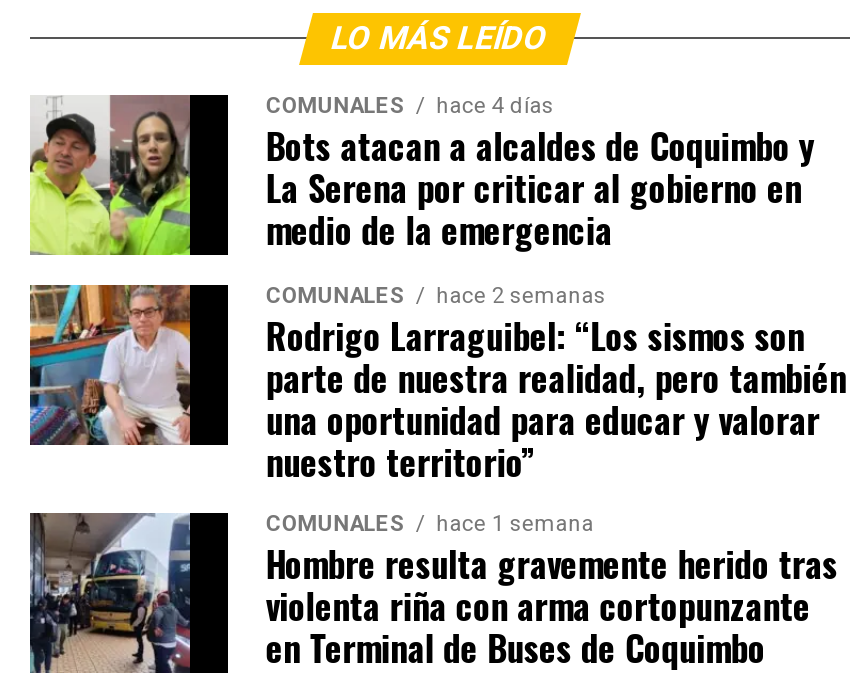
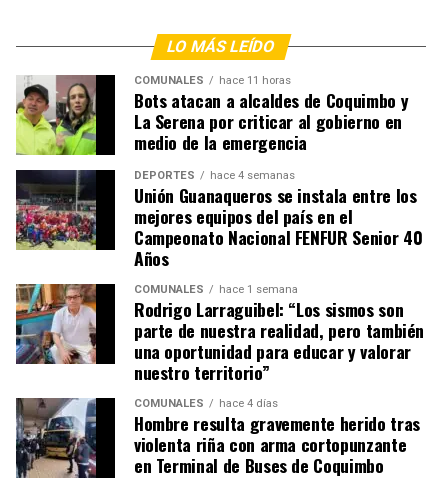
[266,94,554,120] COMUNALES hace 4 días -> [134,74,291,87] COMUNALES hace 11 horas
none -> [15,169,422,271] [image] | DEPORTES | hace 4 semanas | Unión Guanaqueros se instala entre los | mejores equipos del país en el | Campeonato Nacional FENFUR Senior 40 | Años
[266,284,606,310] COMUNALES hace 2 semanas -> [134,283,298,296] COMUNALES hace 1 semana
[266,512,594,538] COMUNALES hace 1 semana -> [134,397,278,410] COMUNALES hace 4 días

